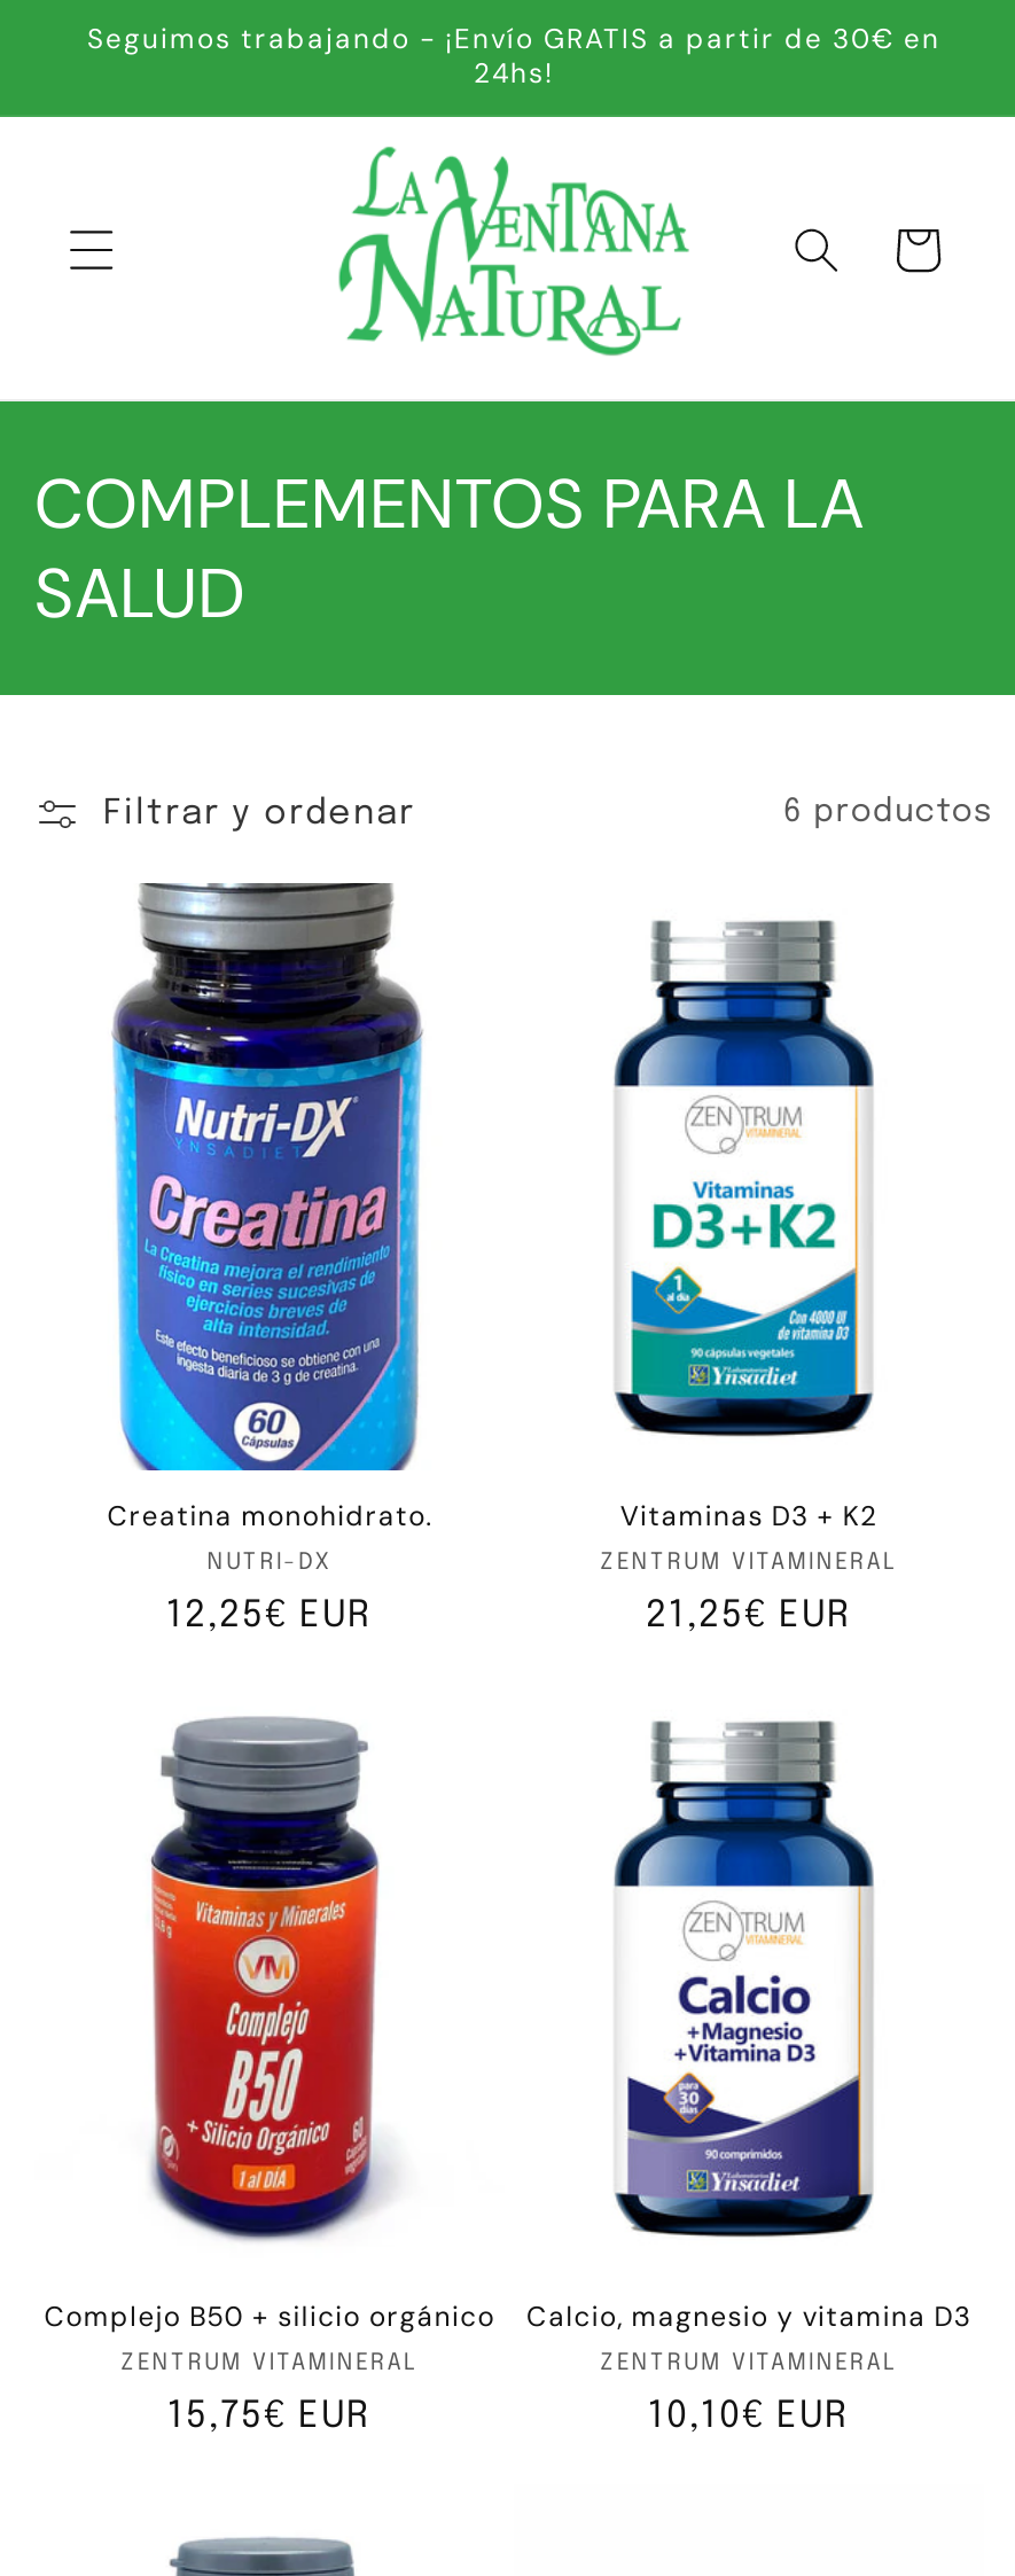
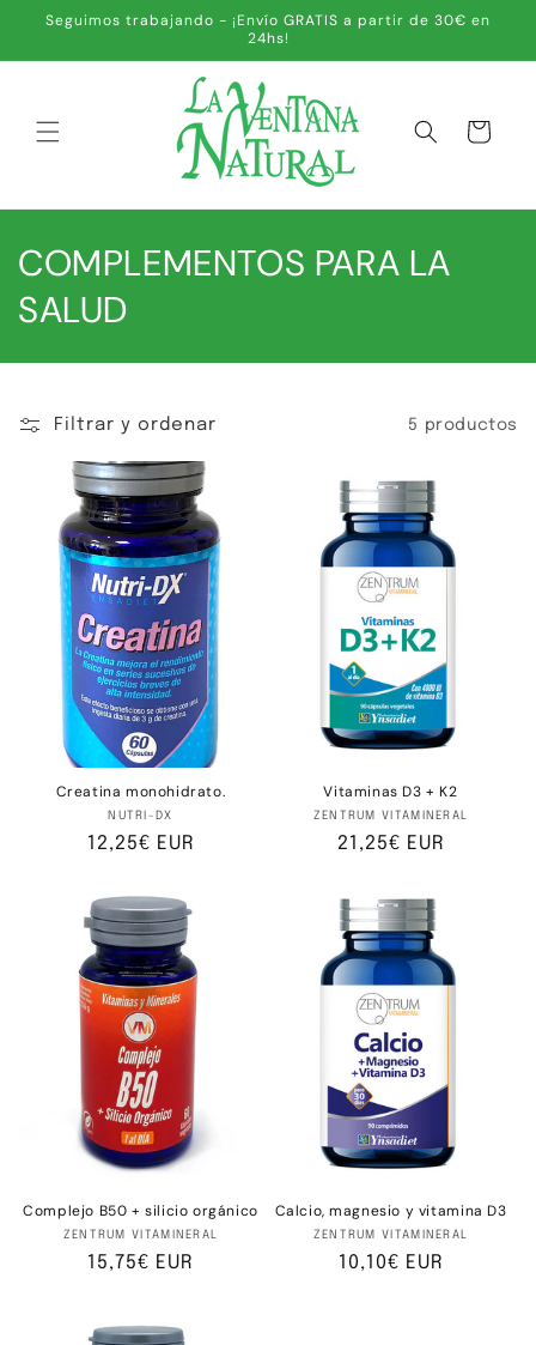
[783,797,993,829] 6 productos -> [408,416,518,433] 5 productos

